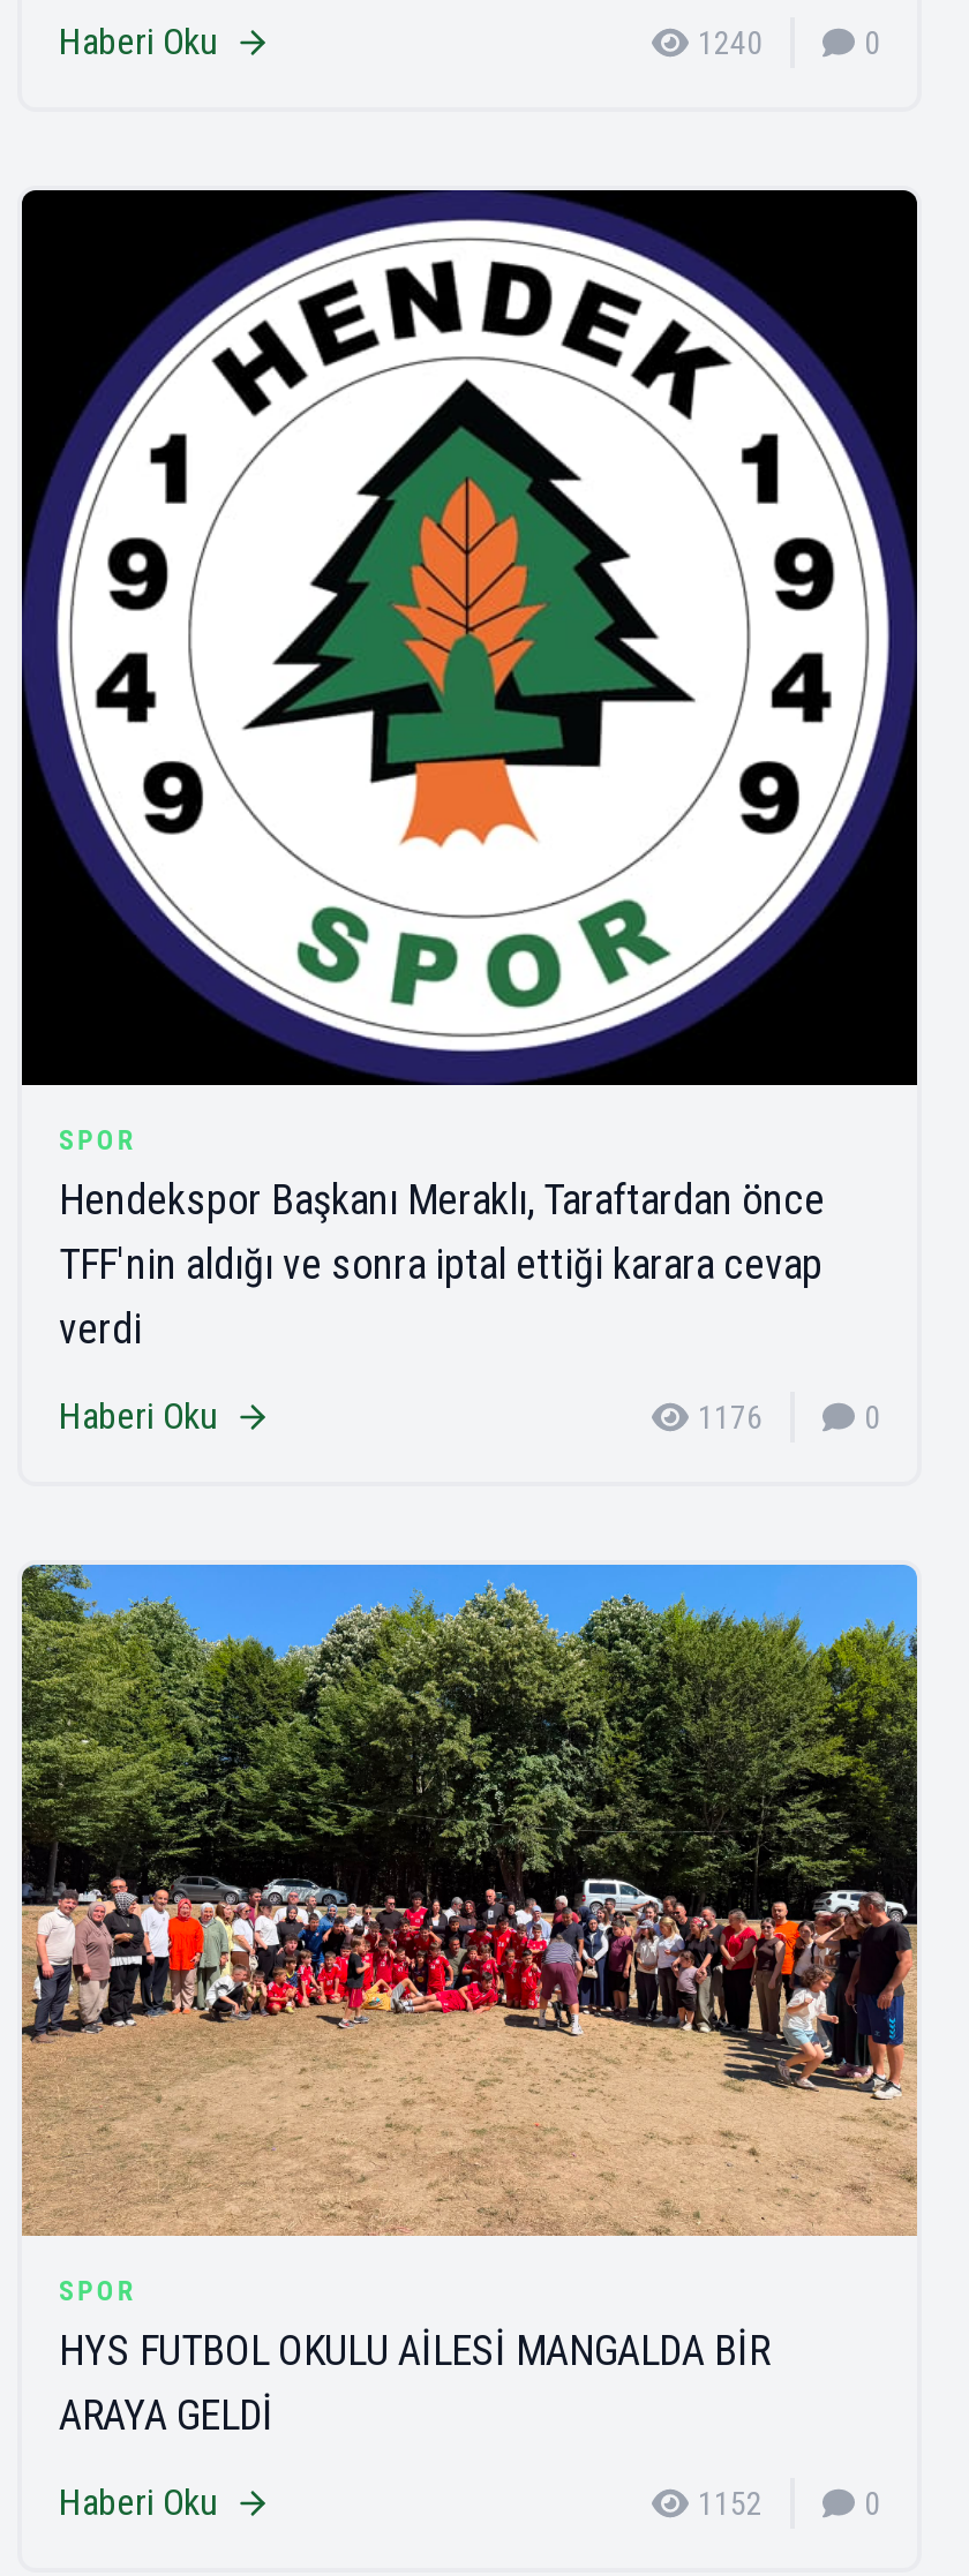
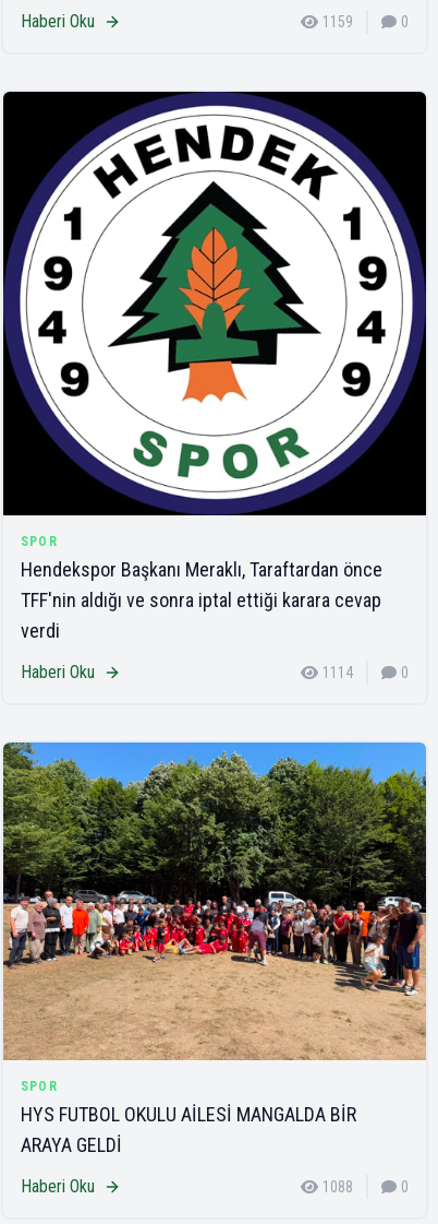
[698,24,763,60] 1240 -> [323,13,353,30] 1159
[698,1398,763,1435] 1176 -> [323,664,353,681] 1114
[698,2484,763,2521] 1152 -> [323,1178,353,1195] 1088

